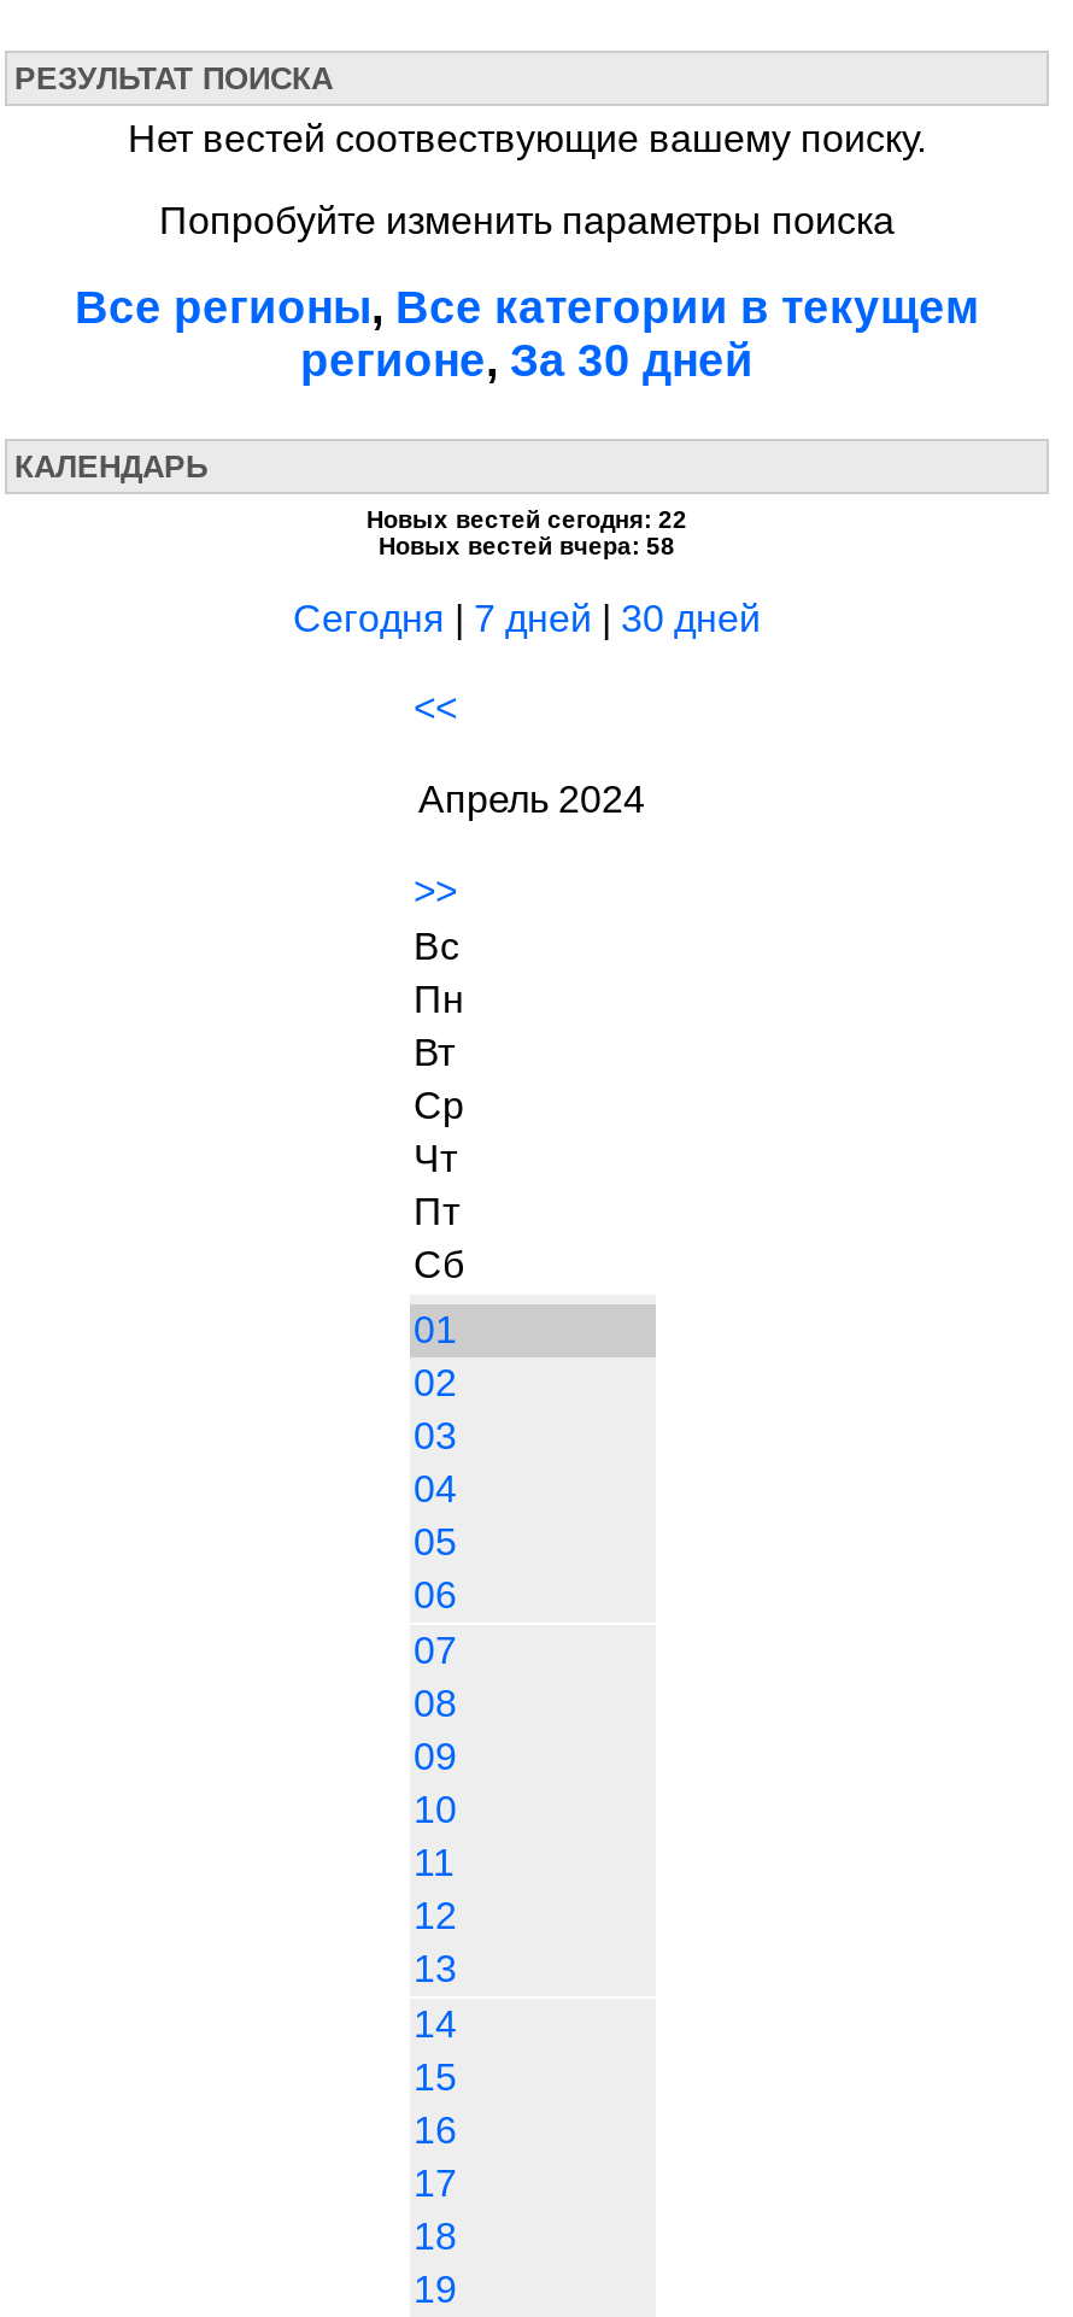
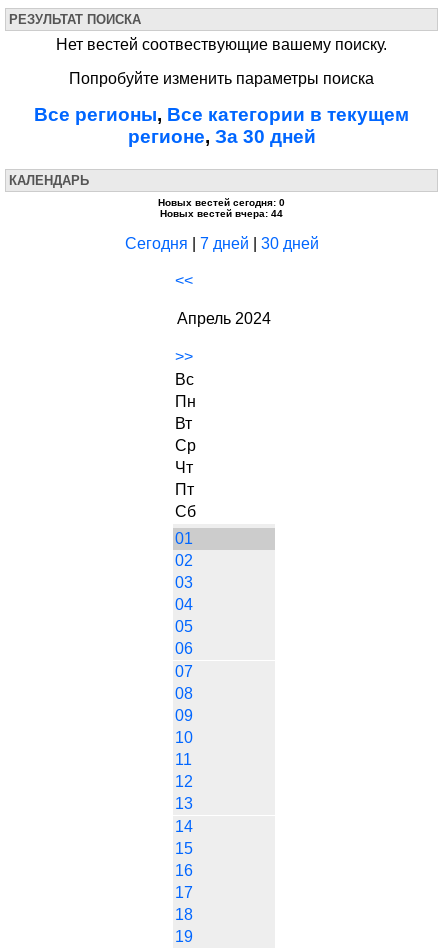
[367,506,687,533] Новых вестей сегодня: 22 -> [158,197,285,208] Новых вестей сегодня: 0
[379,533,675,559] Новых вестей вчера: 58 -> [160,208,283,219] Новых вестей вчера: 44

